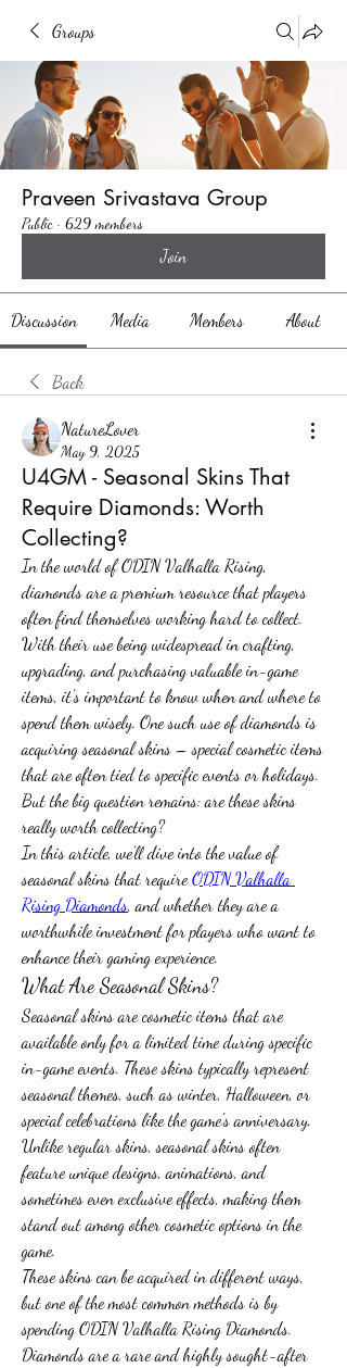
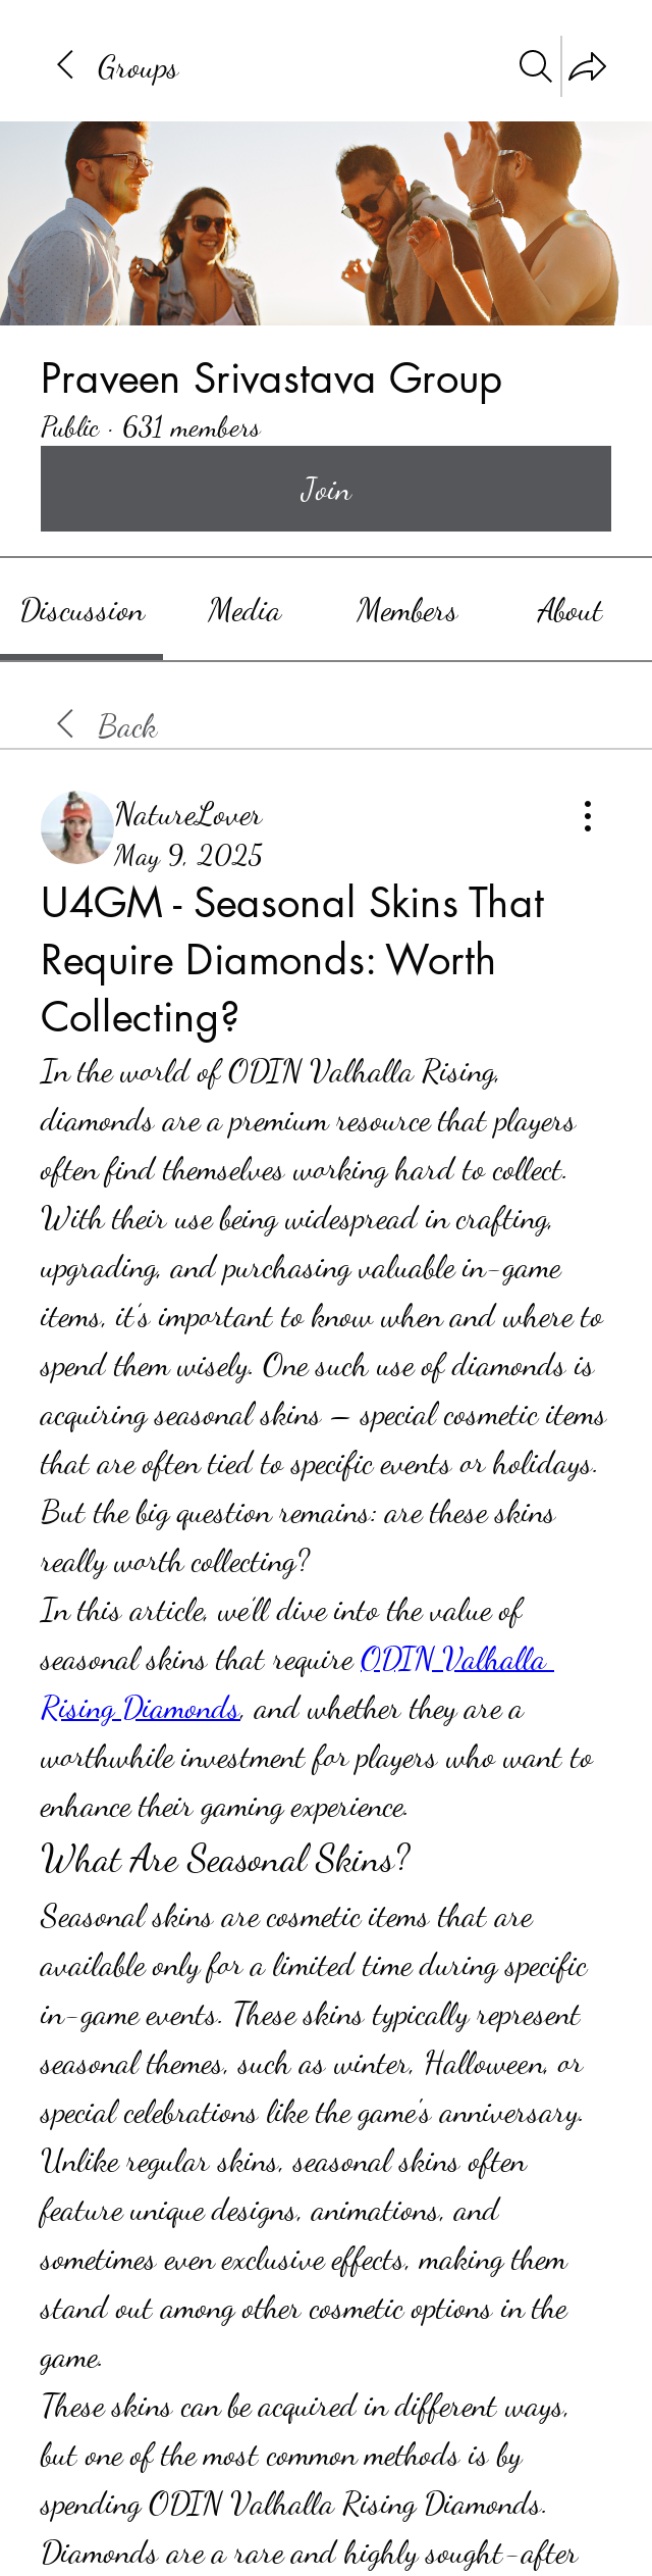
[22,214,143,233] Public · 629 members -> [41,409,261,444] Public · 631 members

